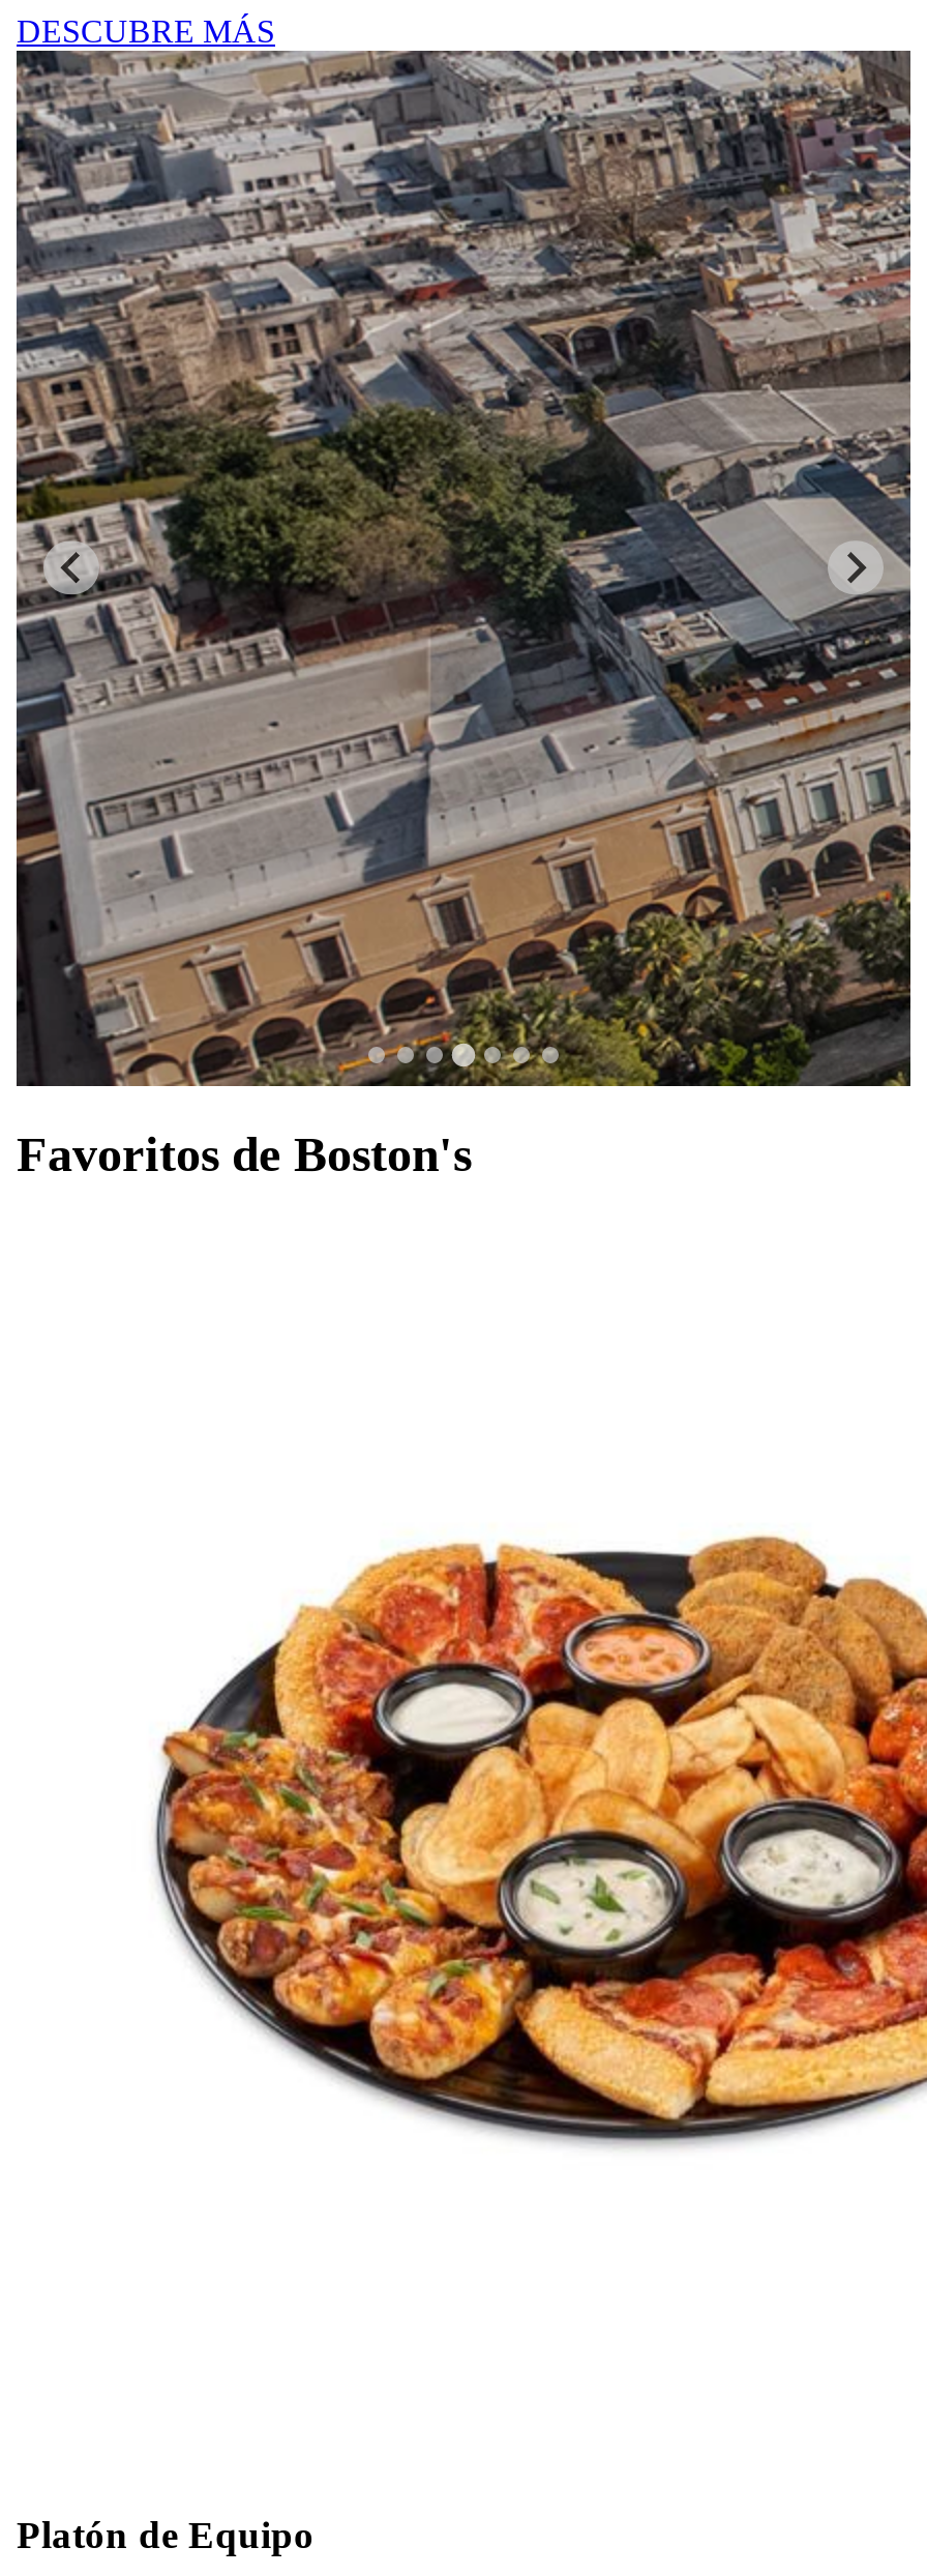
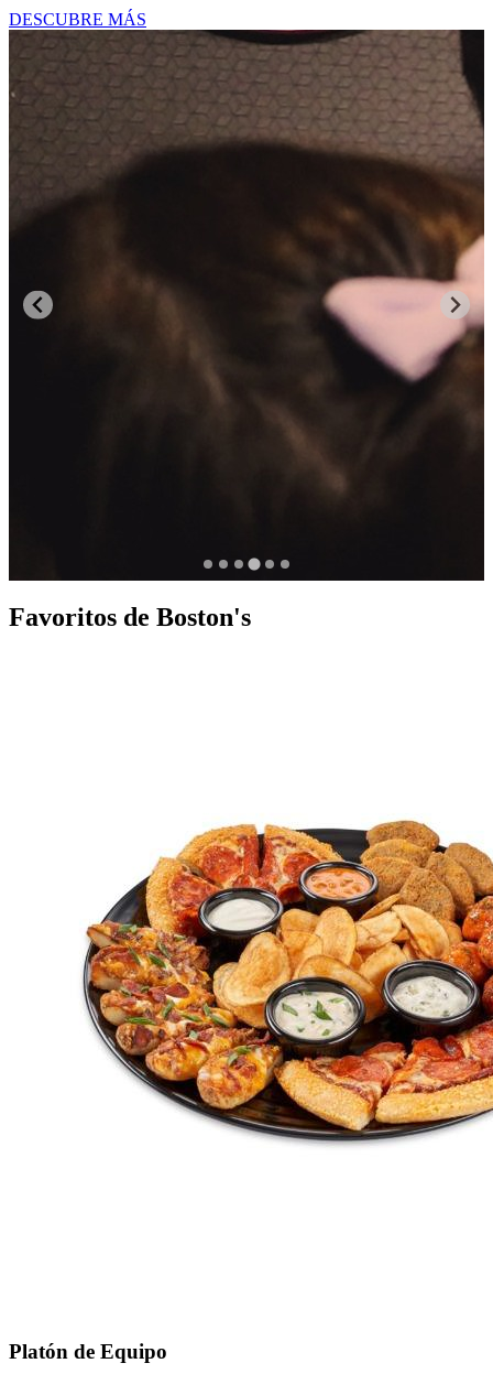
[14,49,913,1088] [image] -> [8,30,485,582] [image]

